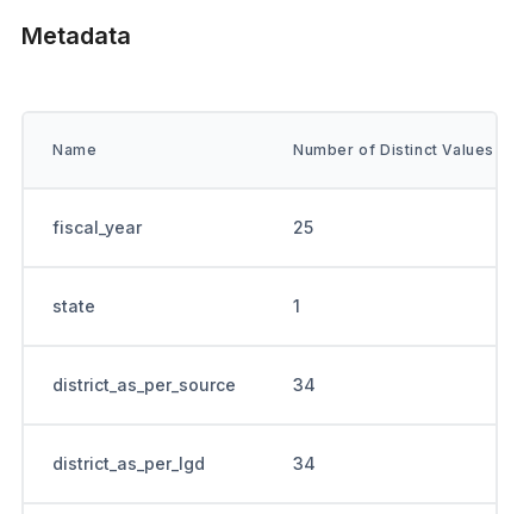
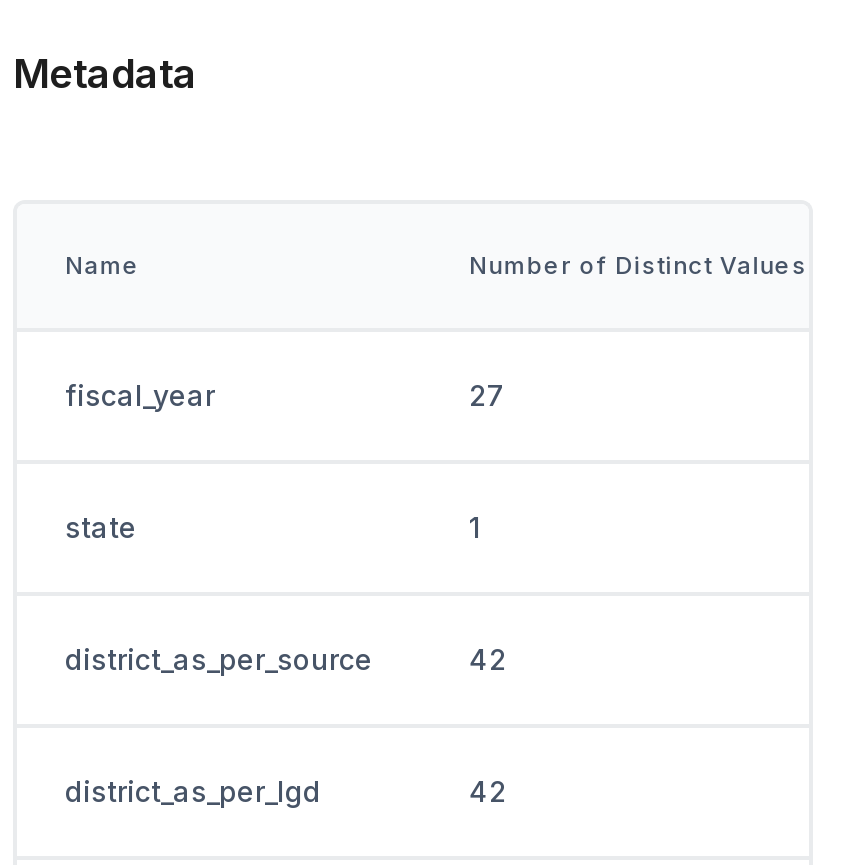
[293,217,313,237] 25 -> [469,378,505,412] 27
[293,374,316,395] 34 -> [469,642,507,676] 42
[293,453,316,473] 34 -> [469,774,507,808] 42

